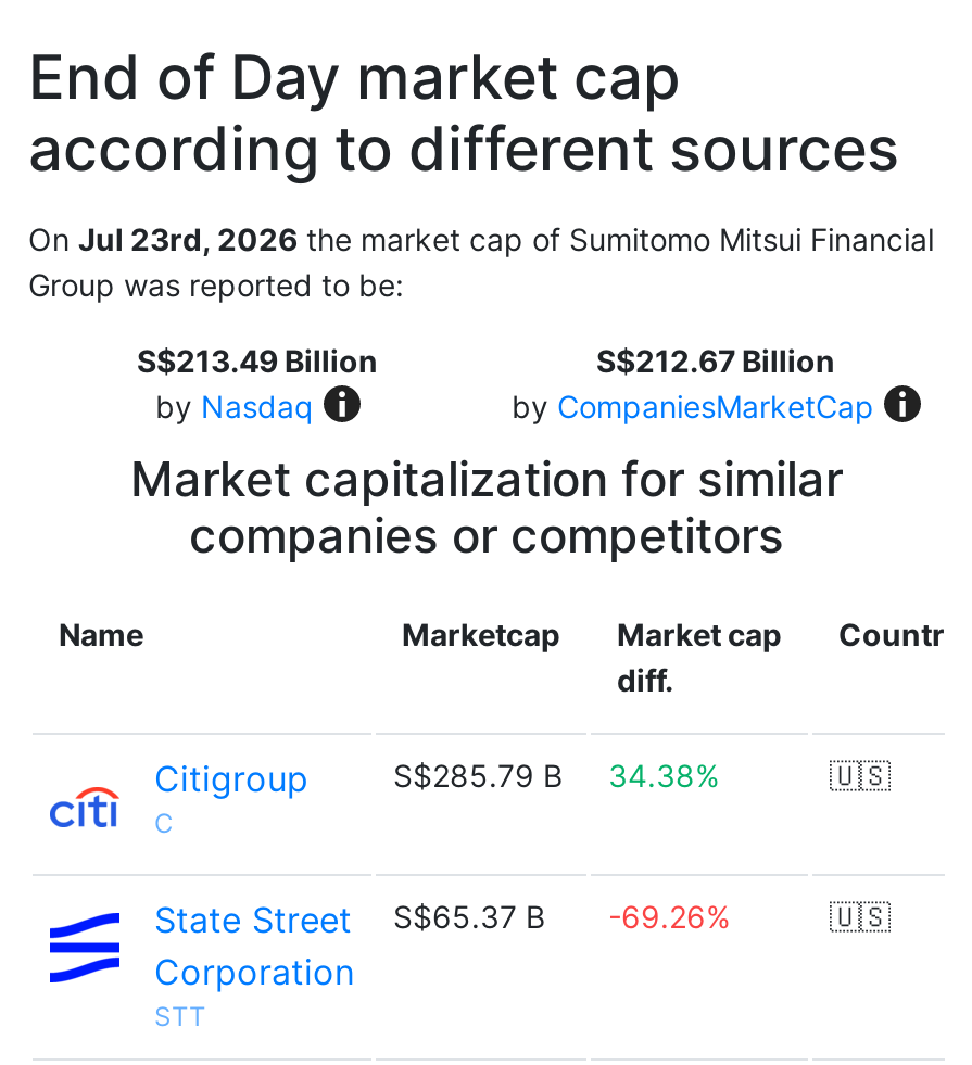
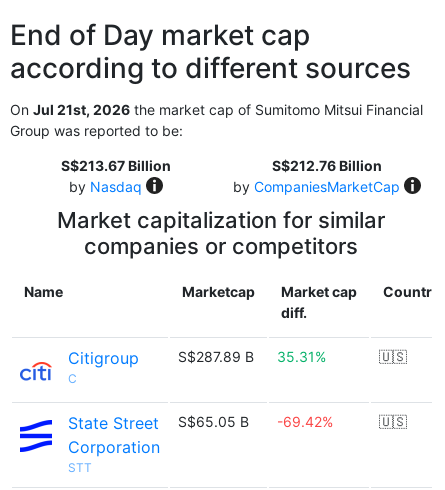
[28,220,934,257] On Jul 23rd, 2026 the market cap of Sumitomo Mitsui Financial -> [10,101,423,118] On Jul 21st, 2026 the market cap of Sumitomo Mitsui Financial
[137,342,378,379] S$213.49 Billion -> [60,157,170,174] S$213.67 Billion
[596,342,835,379] S$212.67 Billion -> [271,157,381,174] S$212.76 Billion
[393,757,563,794] S$285.79 B -> [178,348,254,365] S$287.89 B
[608,757,719,794] 34.38% -> [277,348,326,365] 35.31%
[393,898,545,935] S$65.37 B -> [178,413,249,430] S$65.05 B
[608,898,730,935] -69.26% -> [277,413,333,430] -69.42%

